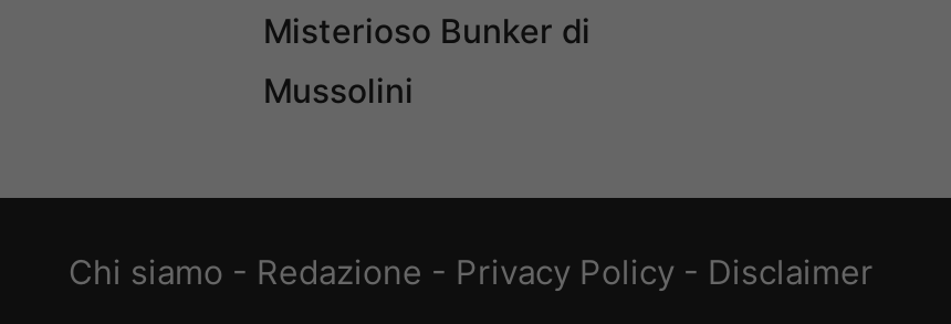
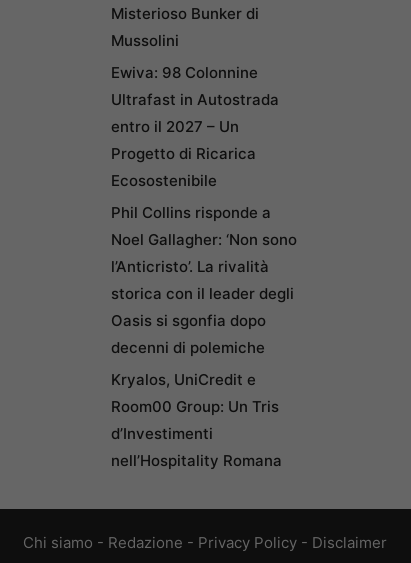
none -> [111,63,297,470] Ewiva: 98 Colonnine | Ultrafast in Autostrada | entro il 2027 – Un | Progetto di Ricarica | Ecosostenibile | Phil Collins risponde a | Noel Gallagher: ‘Non sono | l’Anticristo’. La rivalità | storica con il leader degli | Oasis si sgonfia dopo | decenni di polemiche | Kryalos, UniCredit e | Room00 Group: Un Tris | d’Investimenti | nell’Hospitality Romana

